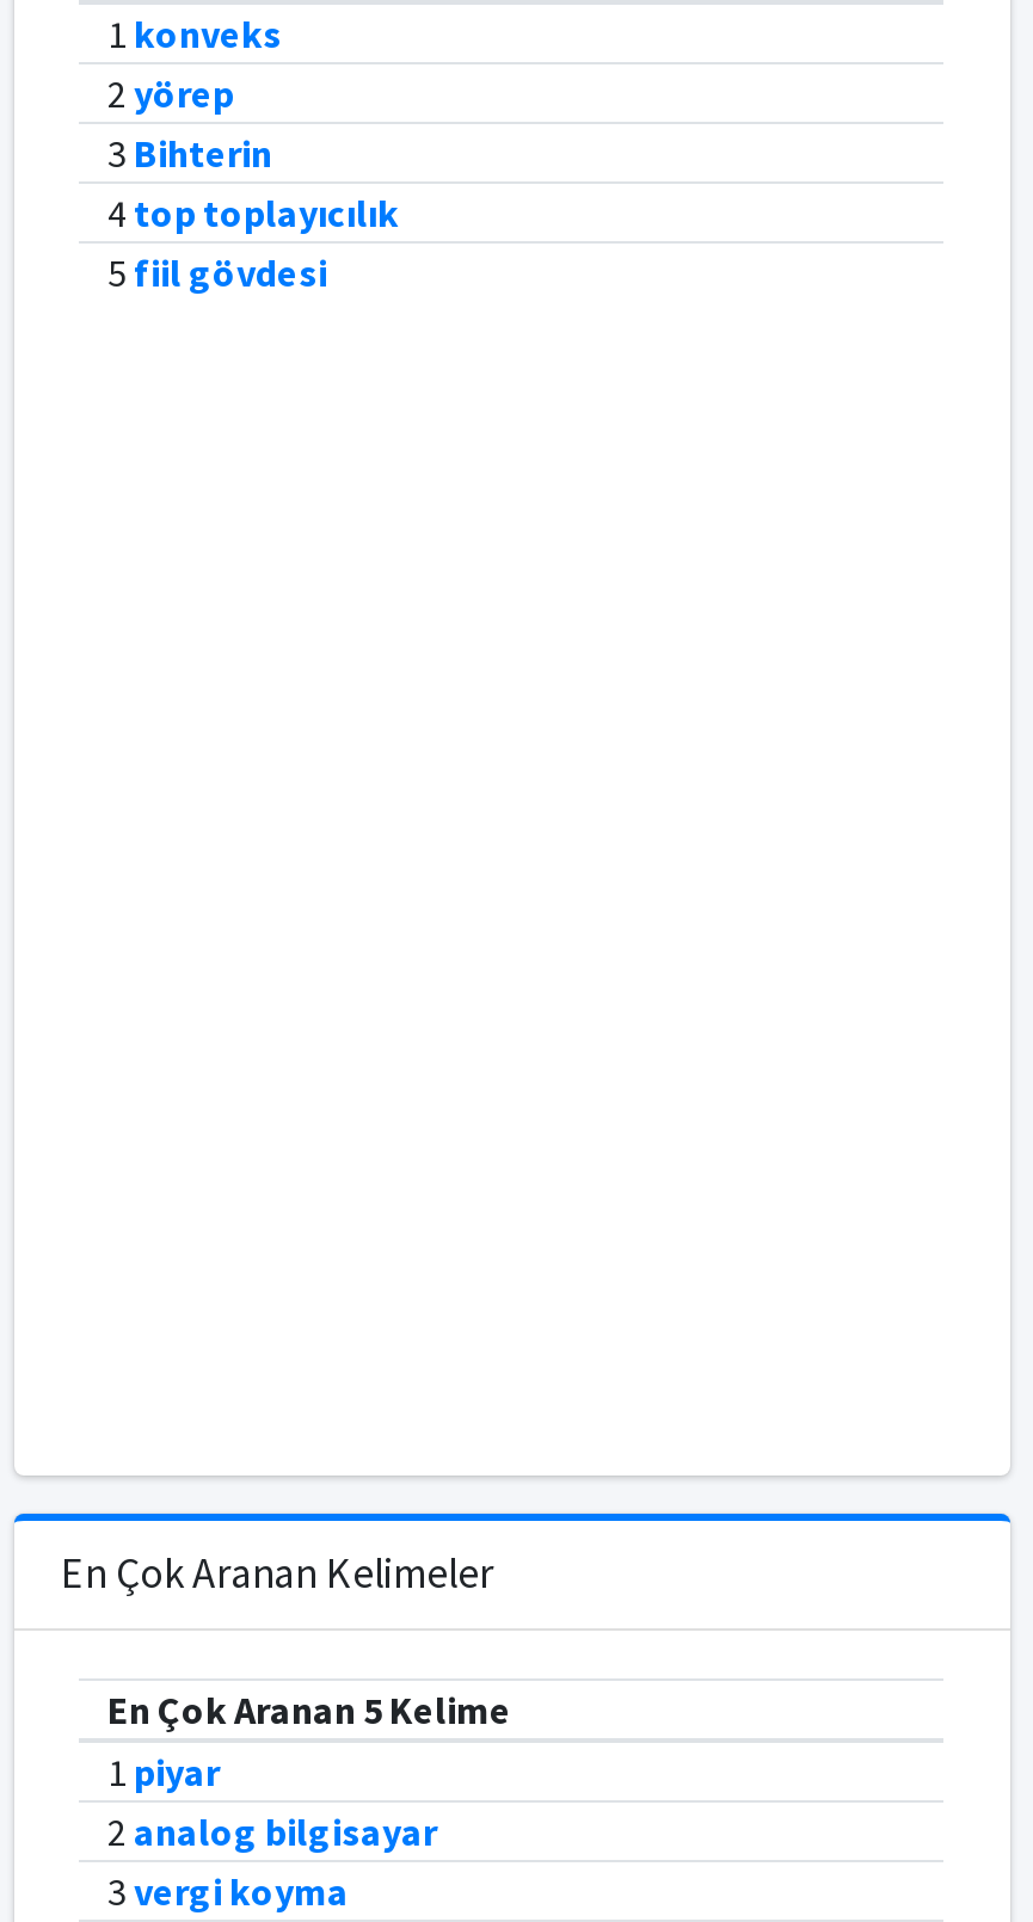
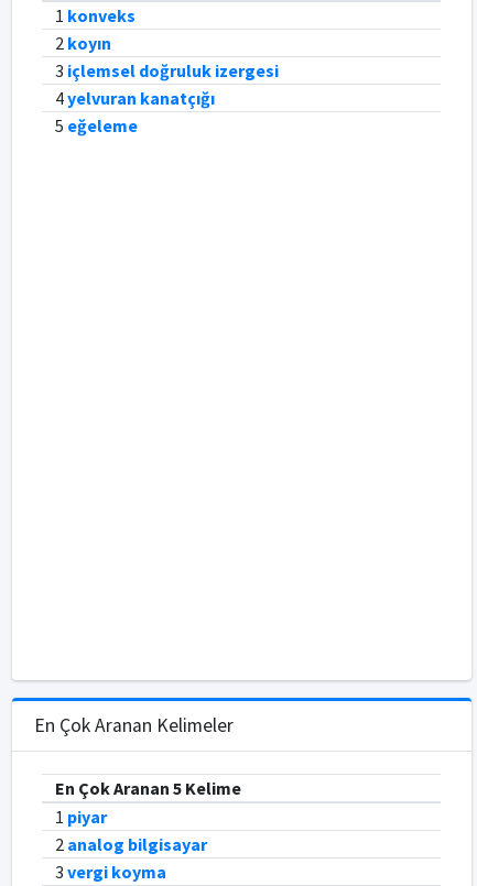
[107,69,399,296] 2 yörep | 3 Bihterin | 4 top toplayıcılık | 5 fiil gövdesi -> [55,32,279,136] 2 koyın | 3 içlemsel doğruluk izergesi | 4 yelvuran kanatçığı | 5 eğeleme

